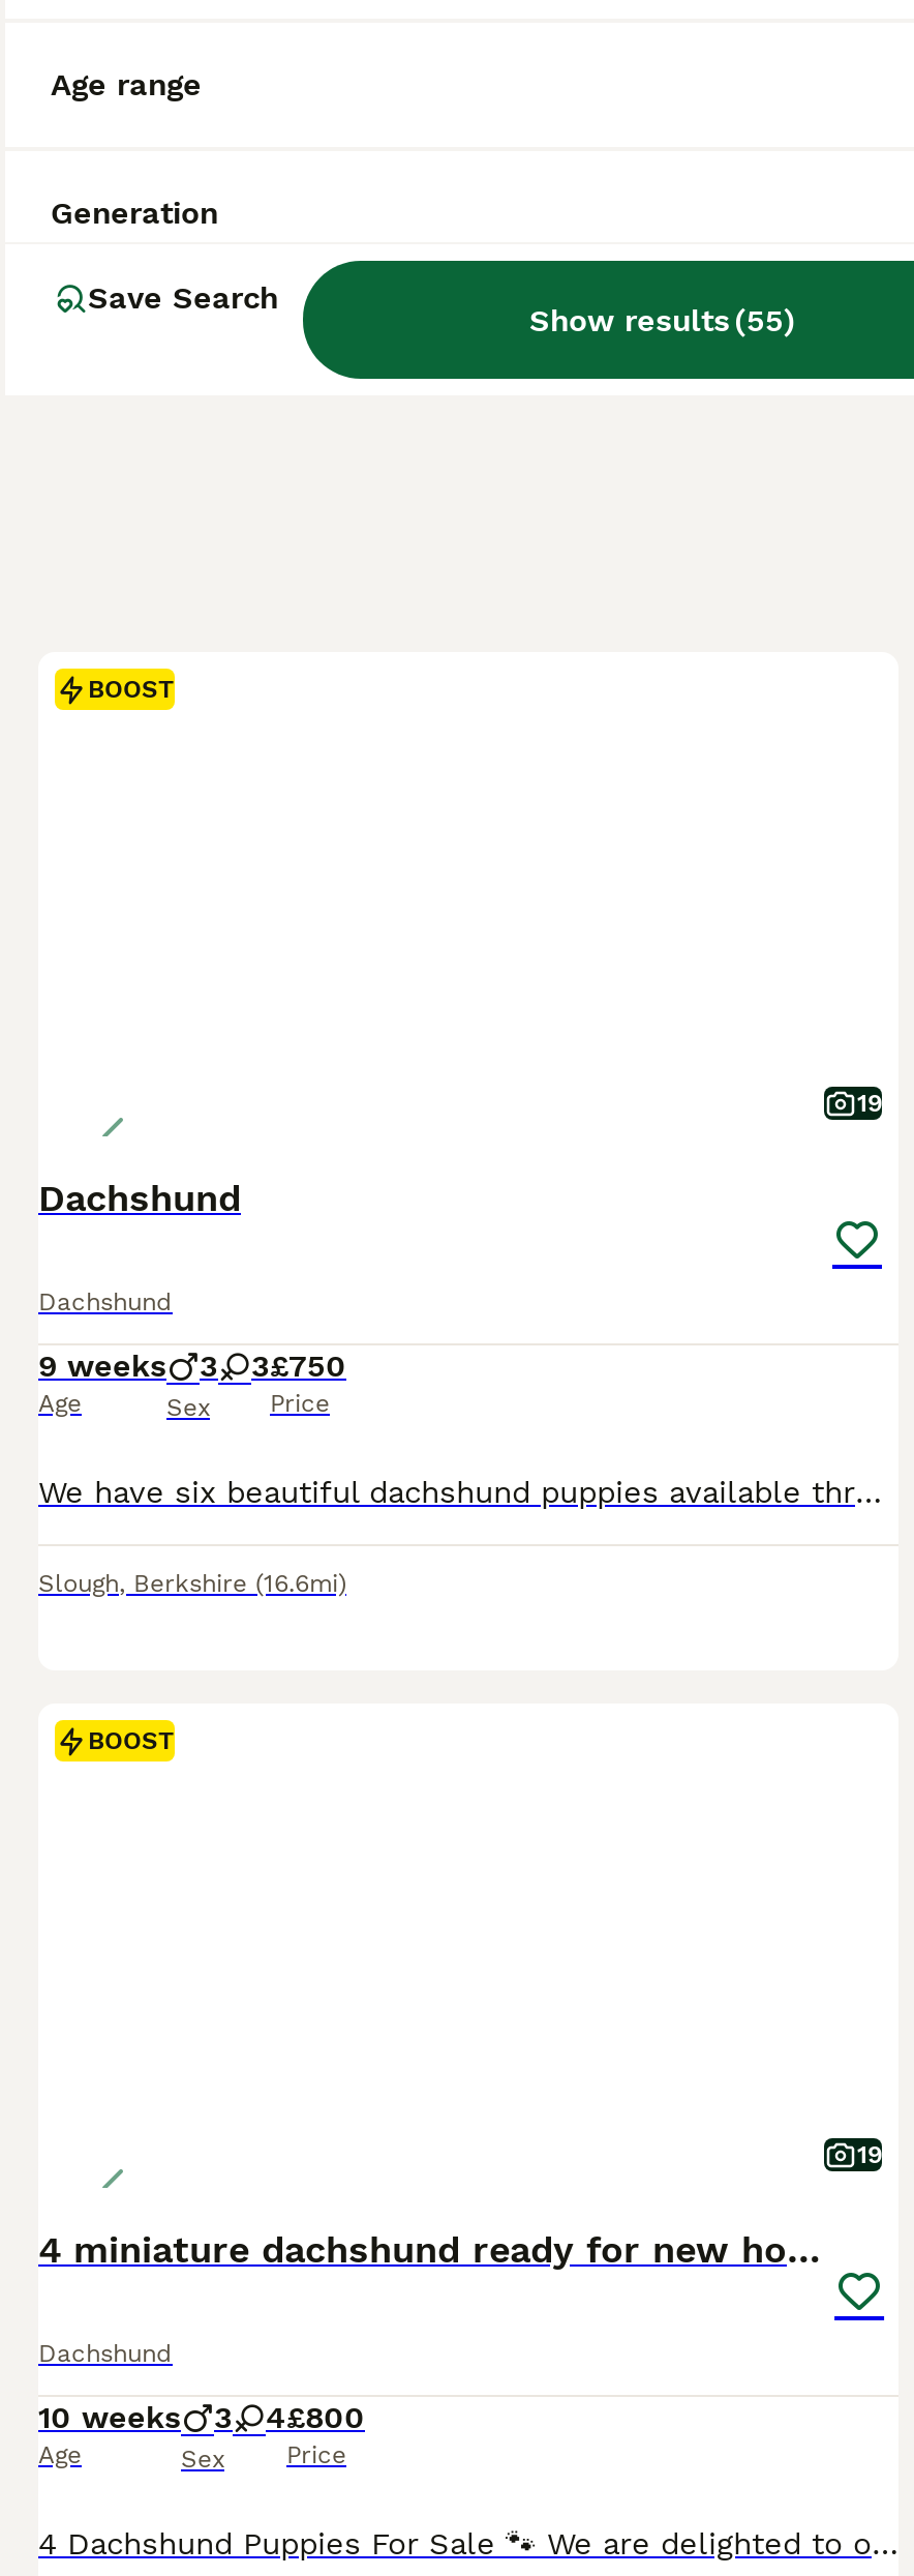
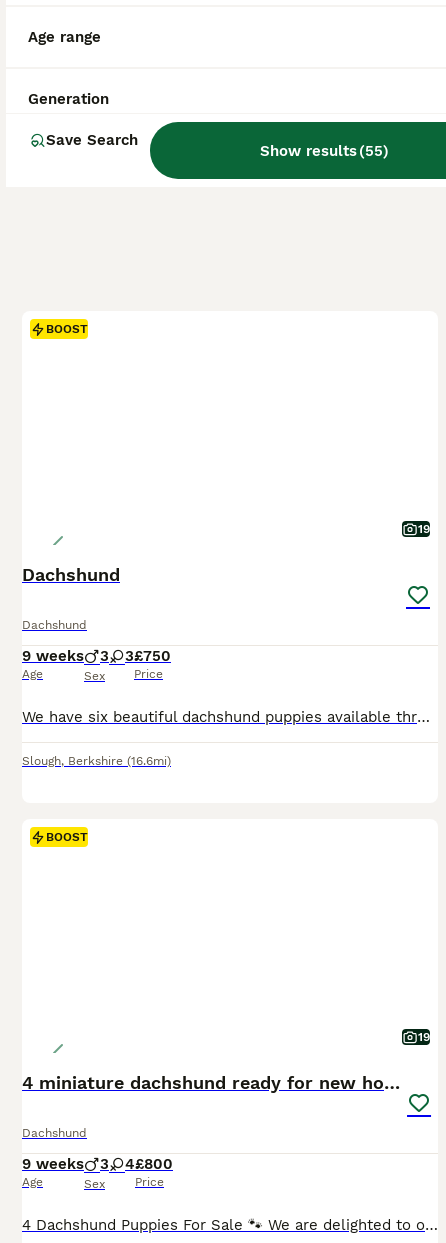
[38,2399,365,2436] 10 weeks 3 4 £800 -> [22,1155,173,1173] 9 weeks 3 4 £800

